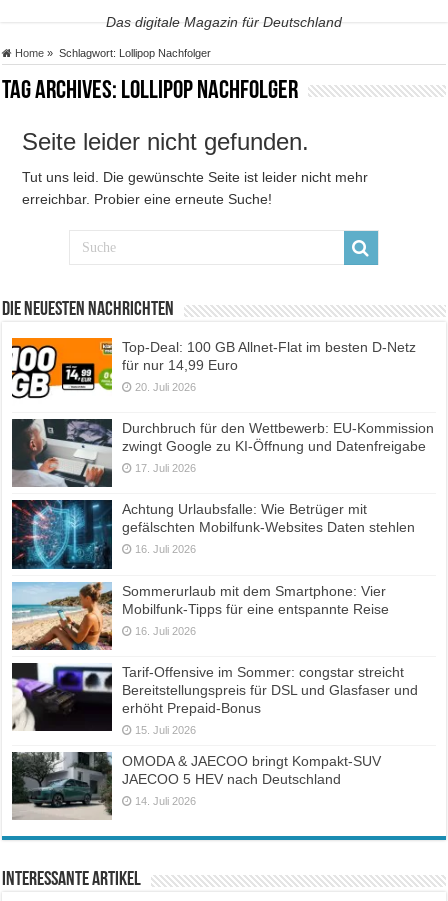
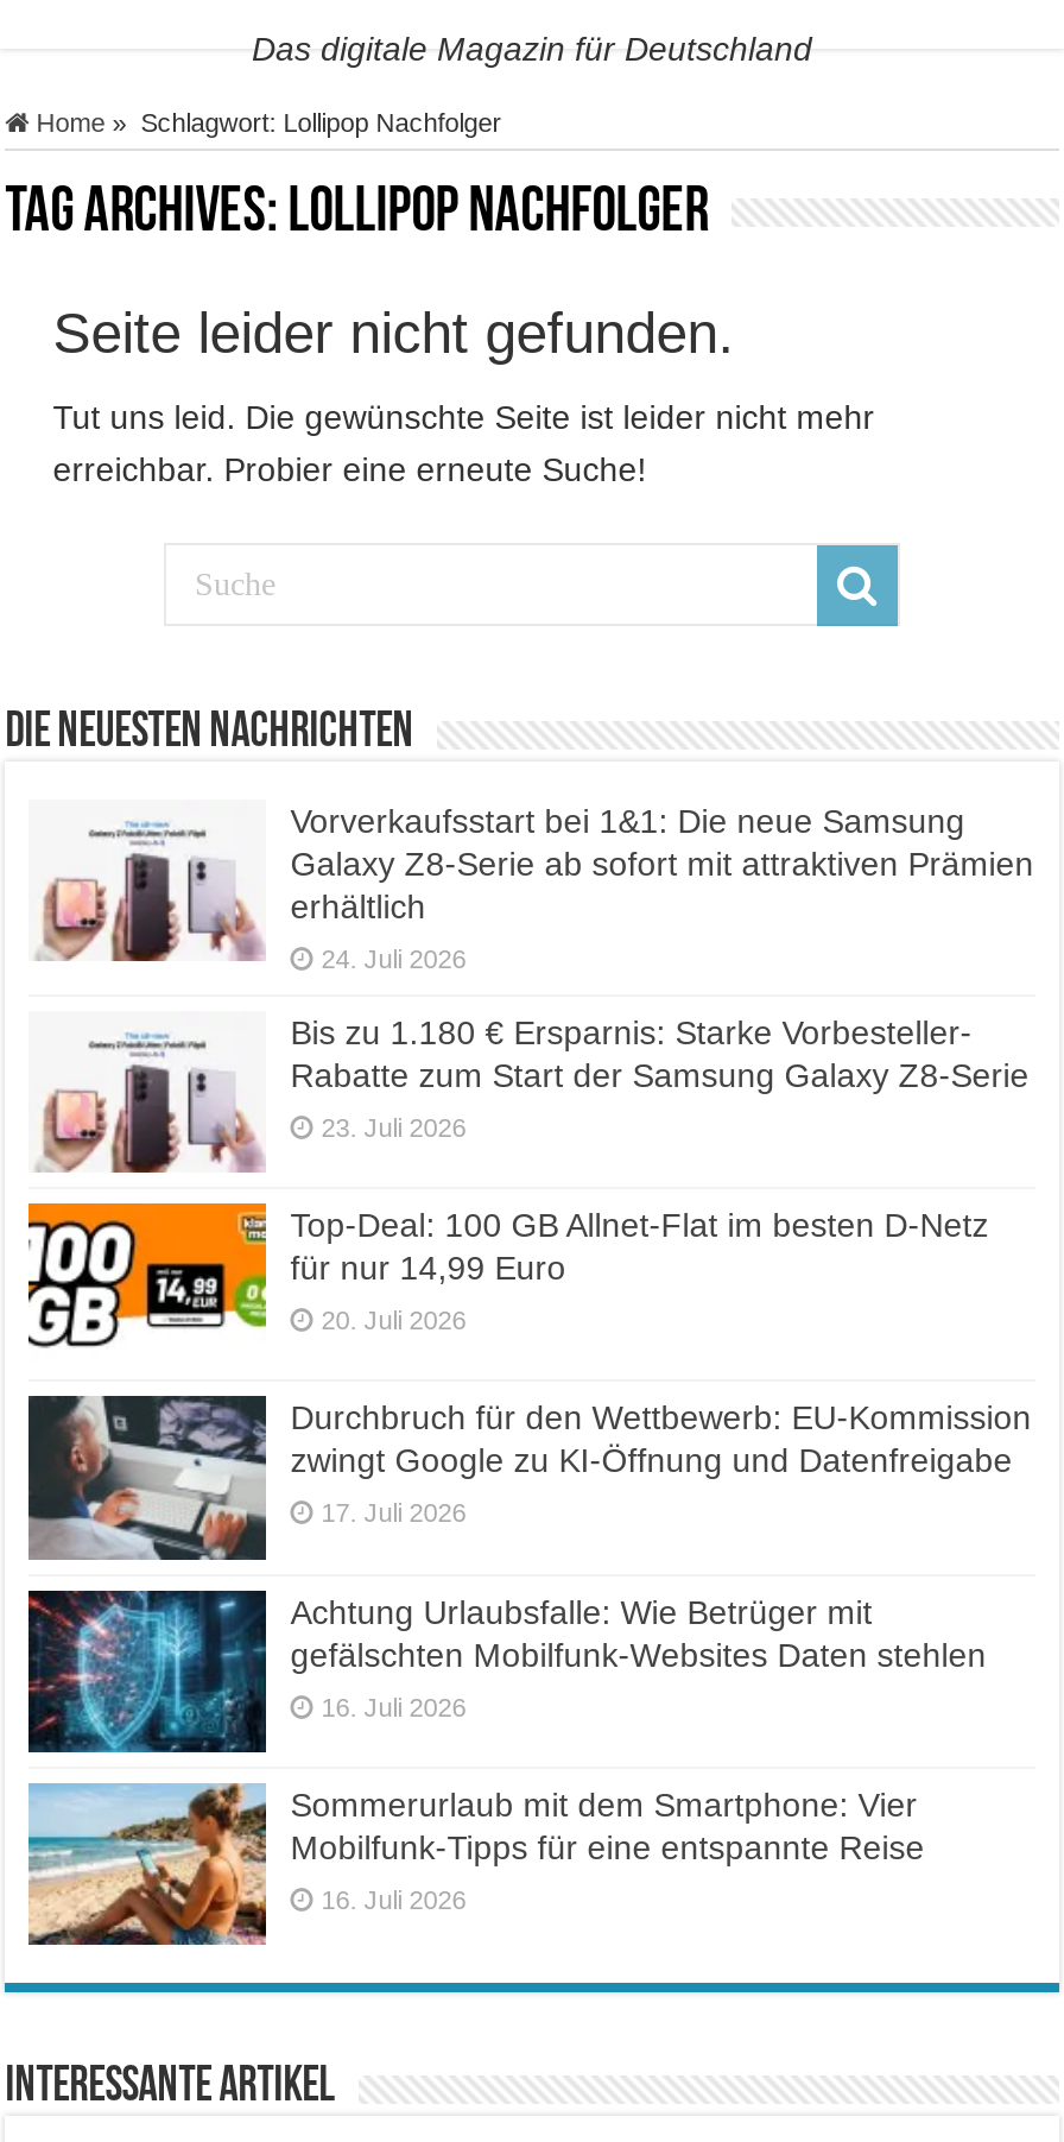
none -> [28,1030,266,1175] [image]
none -> [33,802,1034,1142] [image] | Vorverkaufsstart bei 1&1: Die neue Samsung | Galaxy Z8-Serie ab sofort mit attraktiven Prämien | erhältlich | 24. Juli 2026 | Bis zu 1.180 € Ersparnis: Starke Vorbesteller- | Rabatte zum Start der Samsung Galaxy Z8-Serie | 23. Juli 2026
moved [11,339,434,636] -> [26,1206,1031,1913]: [image] | Top-Deal: 100 GB Allnet-Flat im besten D-Netz | für nur 14,99 Euro | ... | Mobilfunk-Tipps für eine entspannte Reise | 16. Juli 2026
[11,662,418,807] [image] | Tarif-Offensive im Sommer: congstar streicht | Bereitstellungspreis für DSL und Glasfaser und | erhöht Prepaid-Bonus | 15. Juli 2026 | OMODA & JAECOO bringt Kompakt-SUV | JAECOO 5 HEV nach Deutschland | 14. Juli 2026 -> none
[11,751,113,819] [image] -> none

